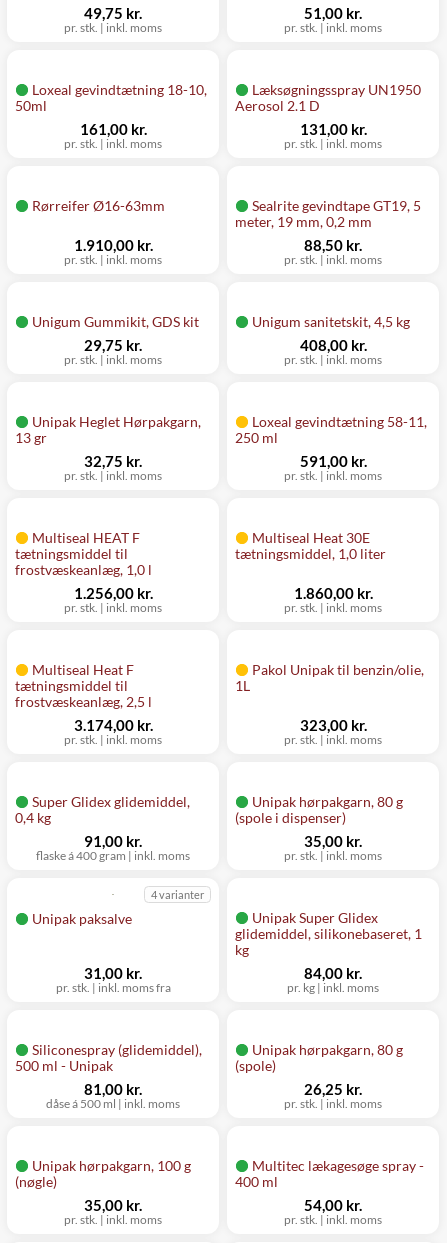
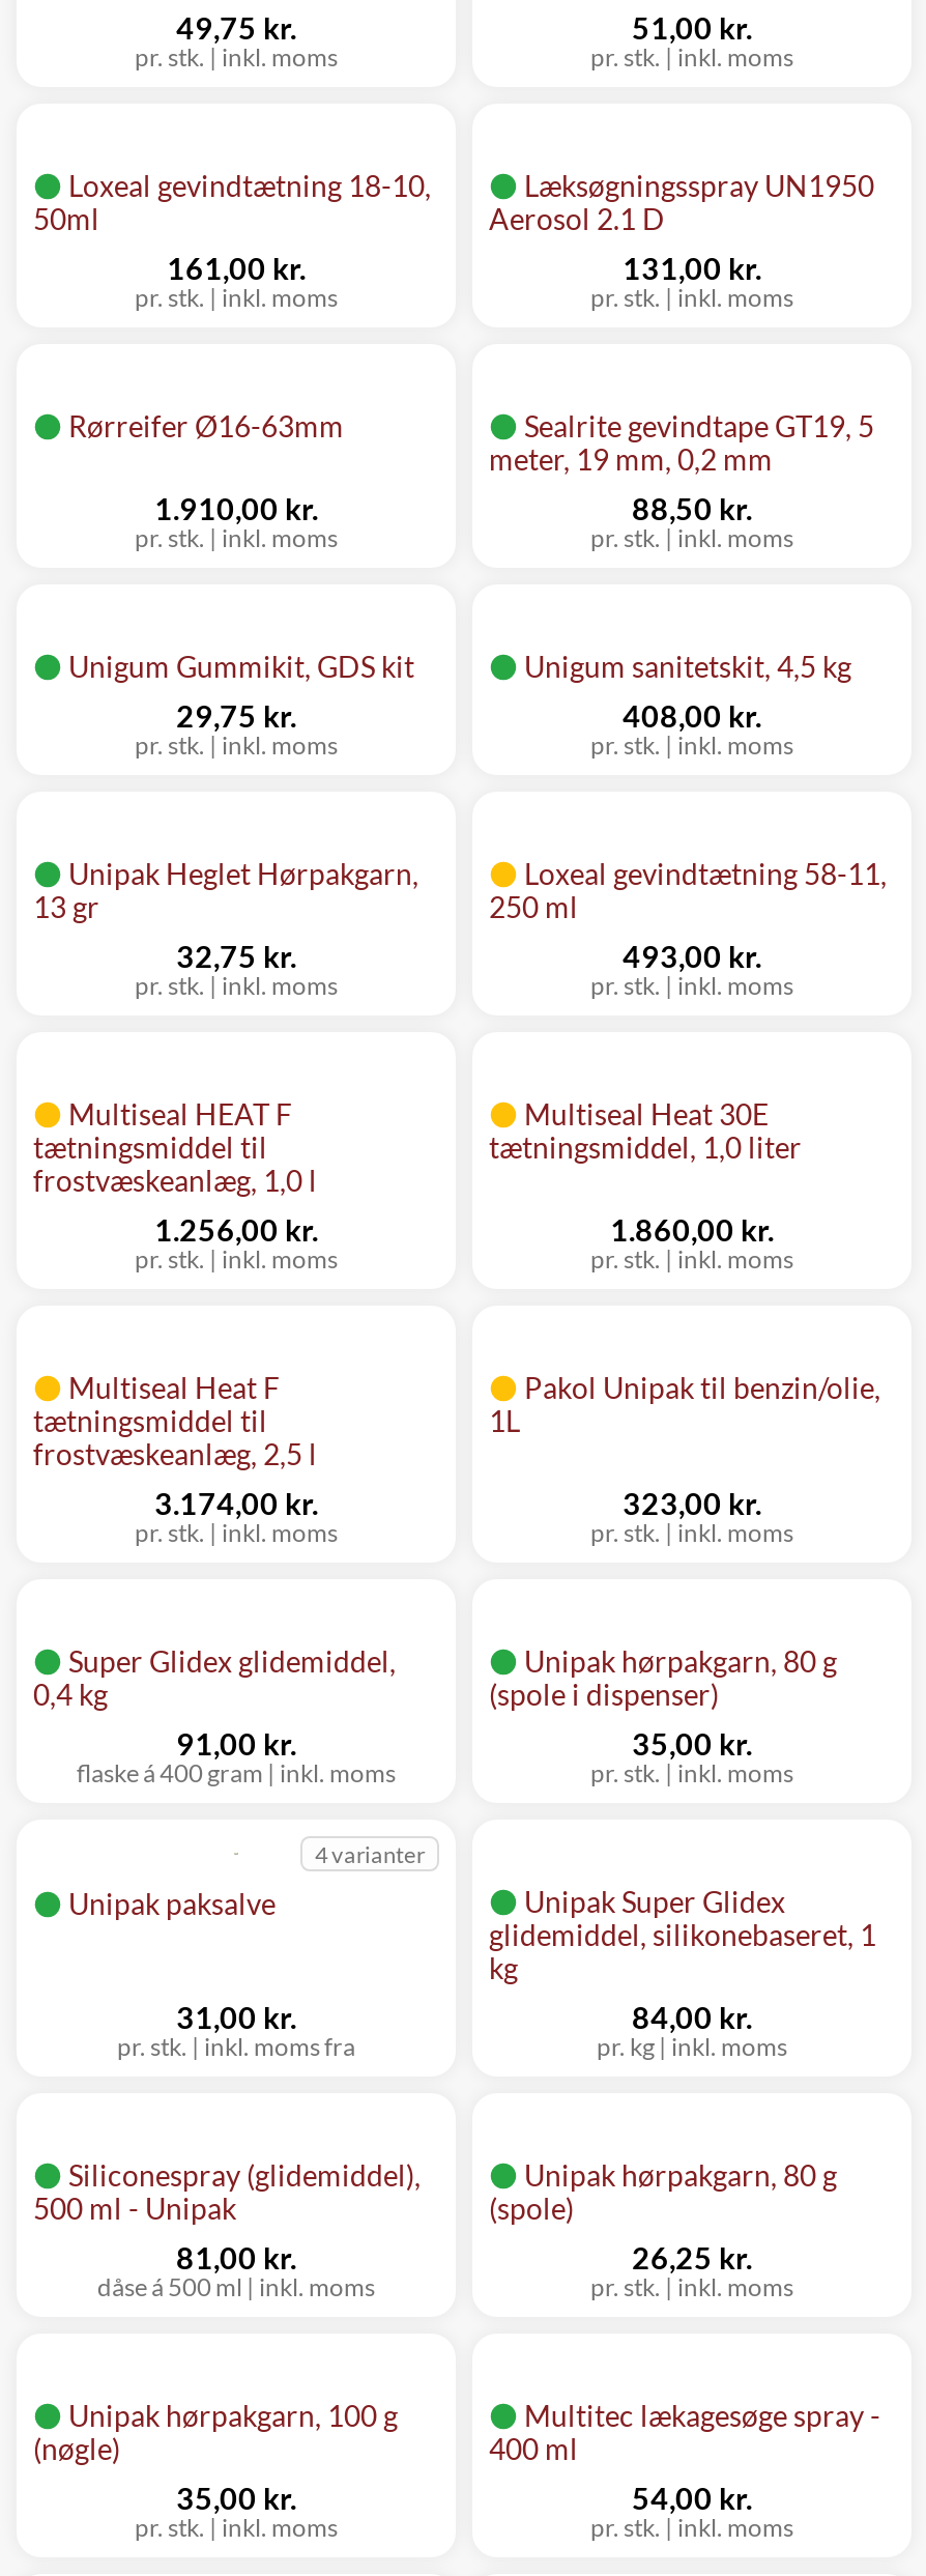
[299,452,366,470] 591,00 kr. -> [623,937,761,974] 493,00 kr.

